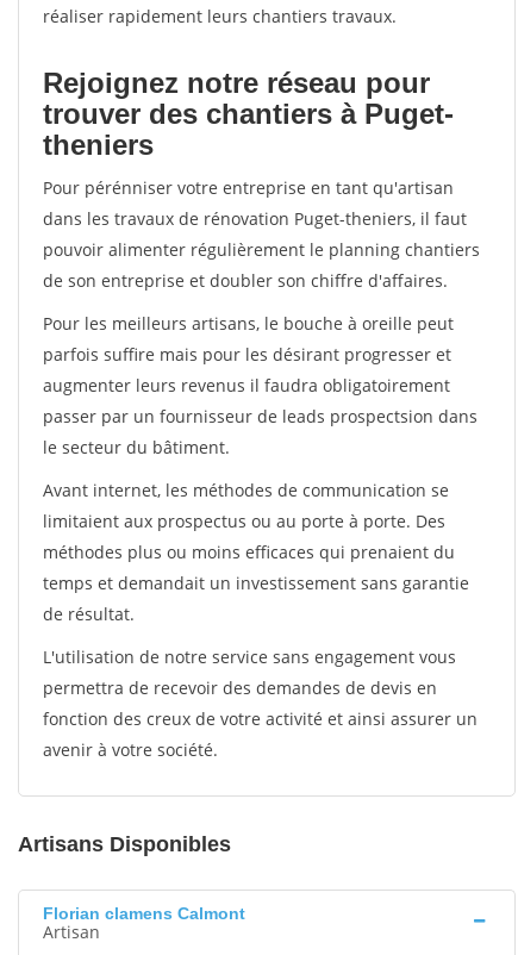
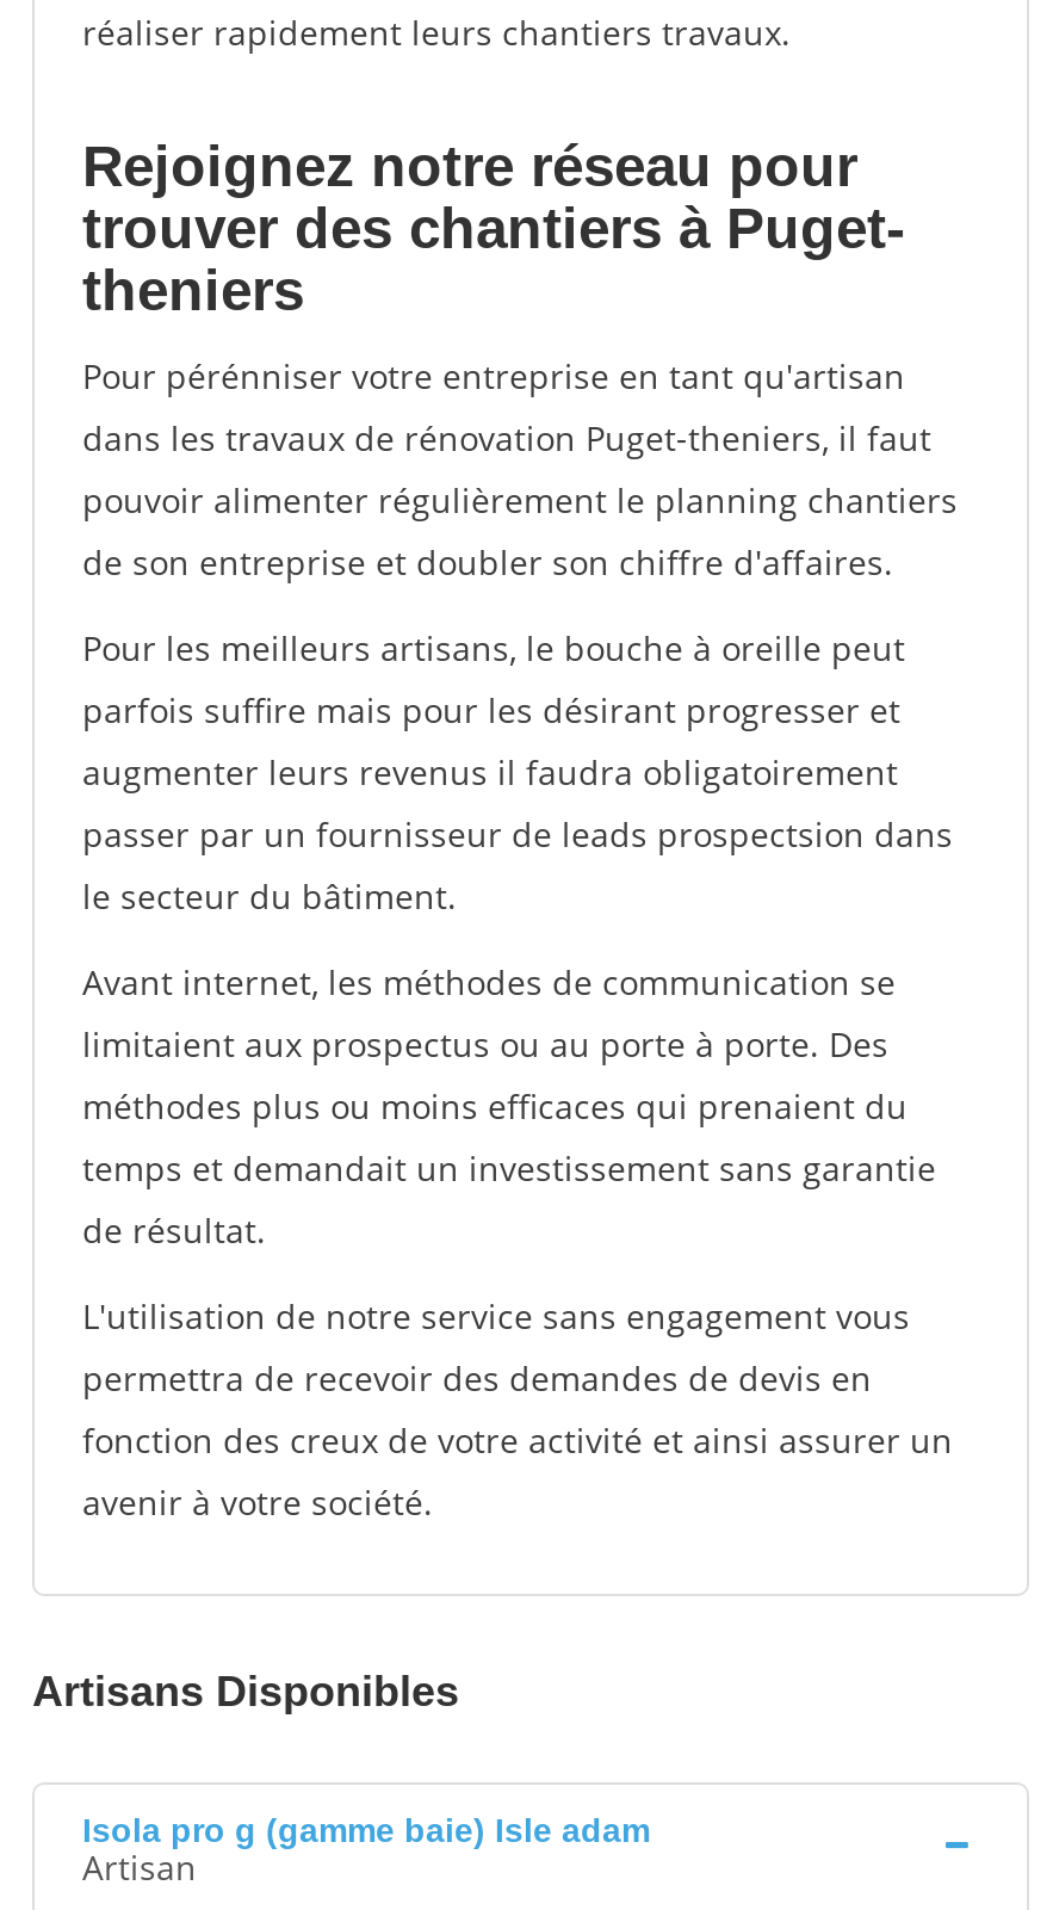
[43,904,245,923] Florian clamens Calmont -> [82,1811,650,1849] Isola pro g (gamme baie) Isle adam

